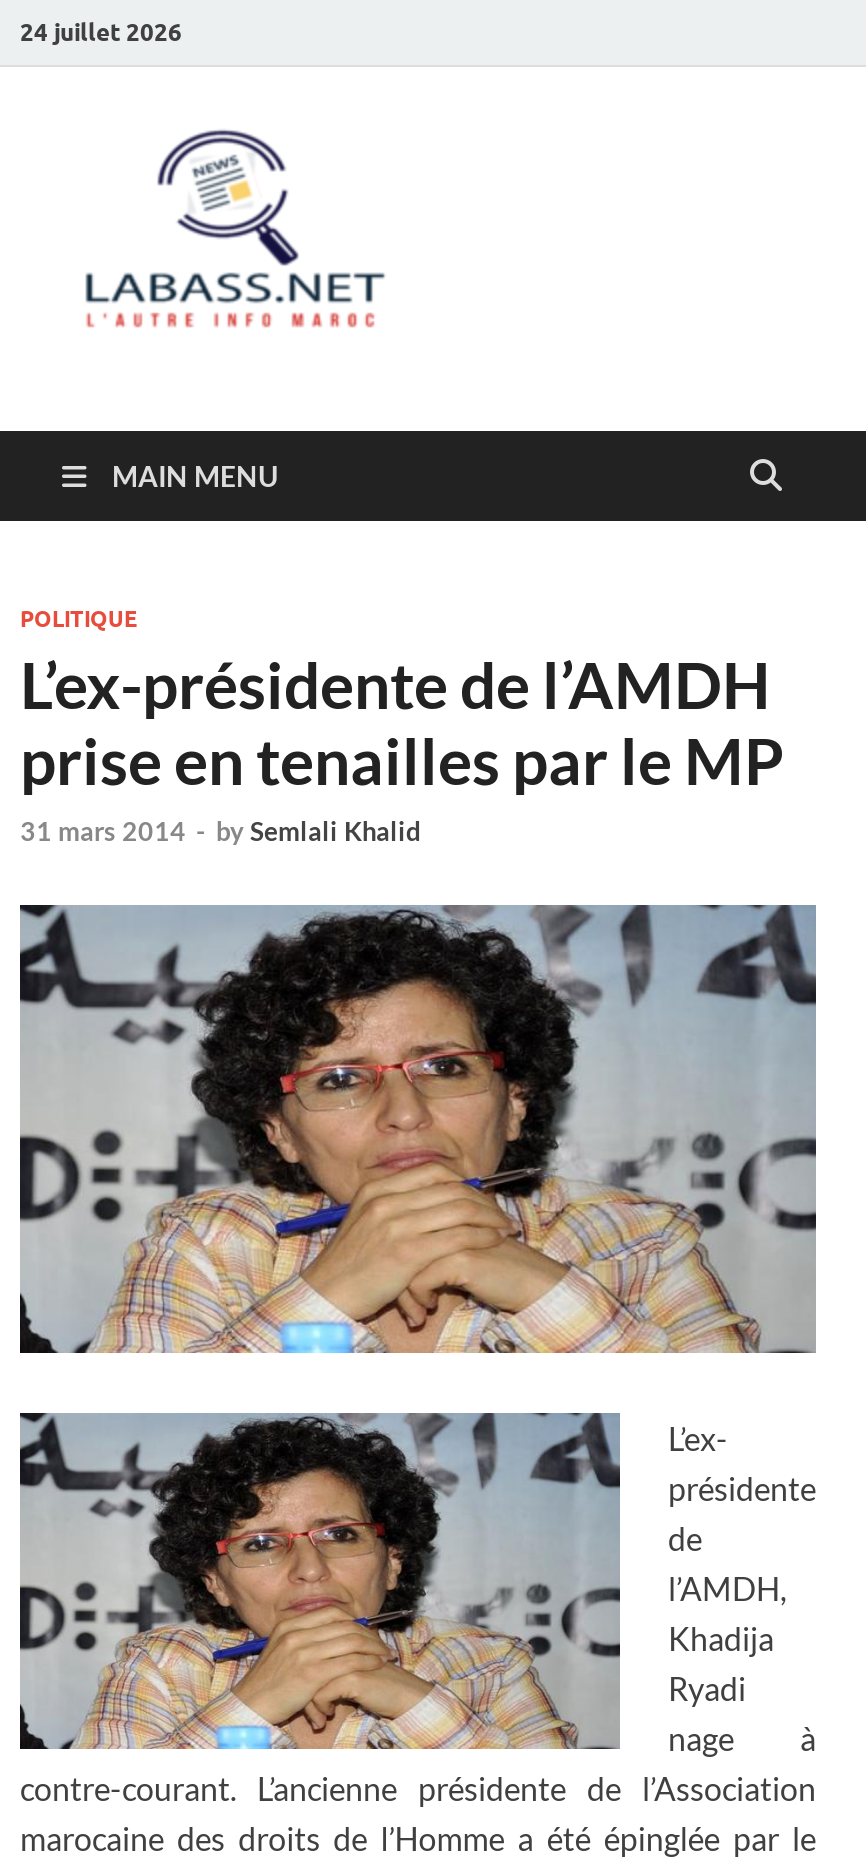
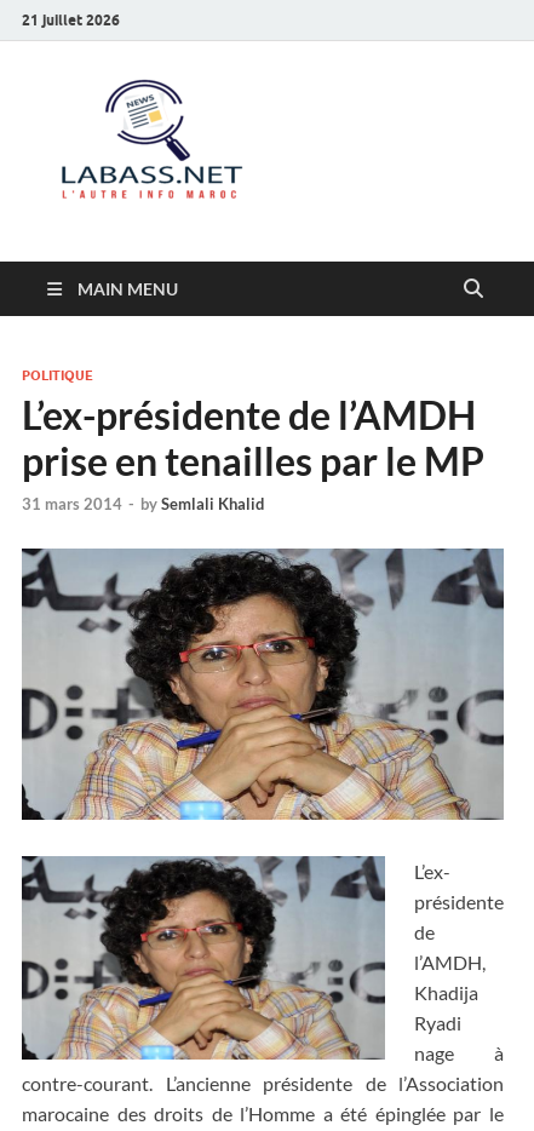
[20,16,182,46] 24 juillet 2026 -> [22,10,120,28] 21 juillet 2026

